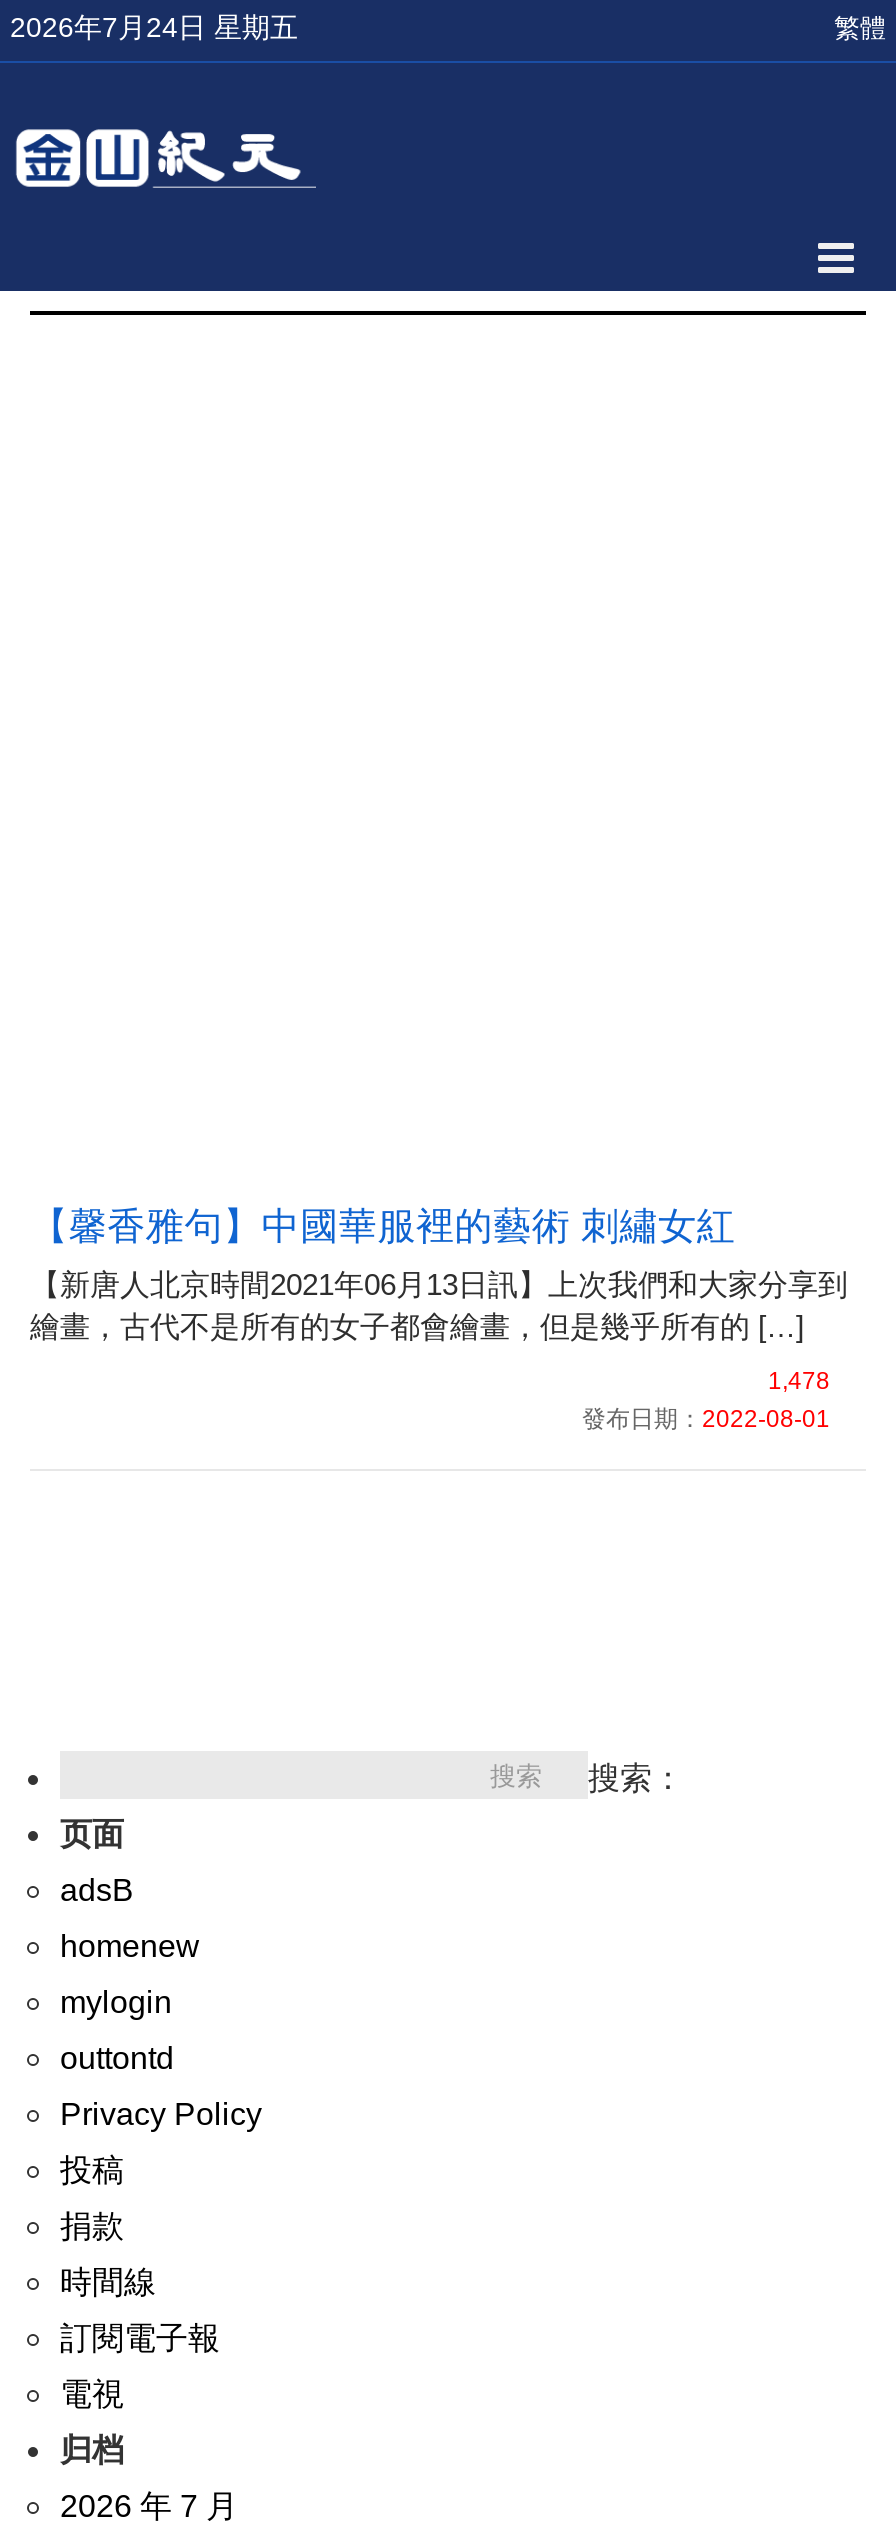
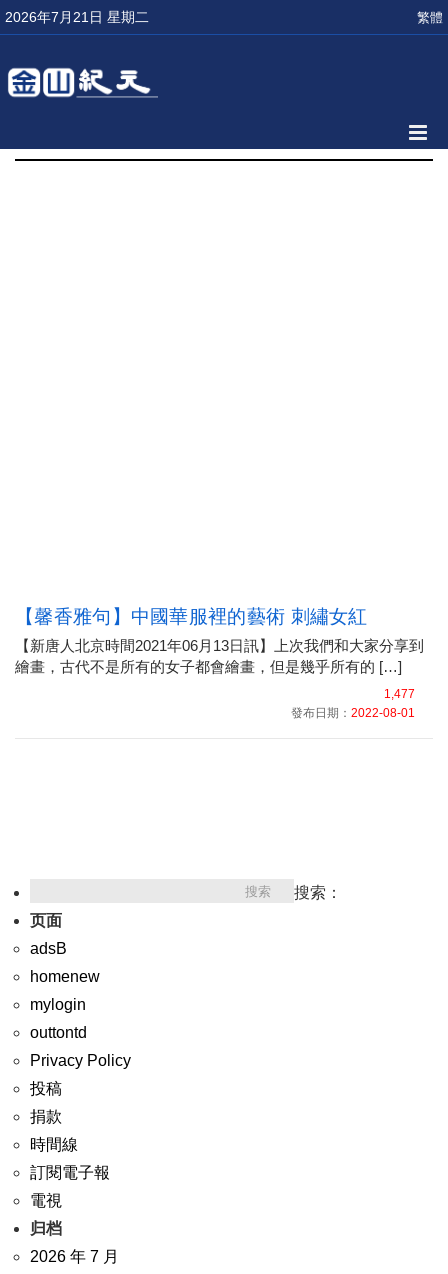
[10,11,298,43] 2026年7月24日 星期五 -> [5,9,149,25] 2026年7月21日 星期二
[768,1367,830,1395] 1,478 -> [384,687,415,701] 1,477

